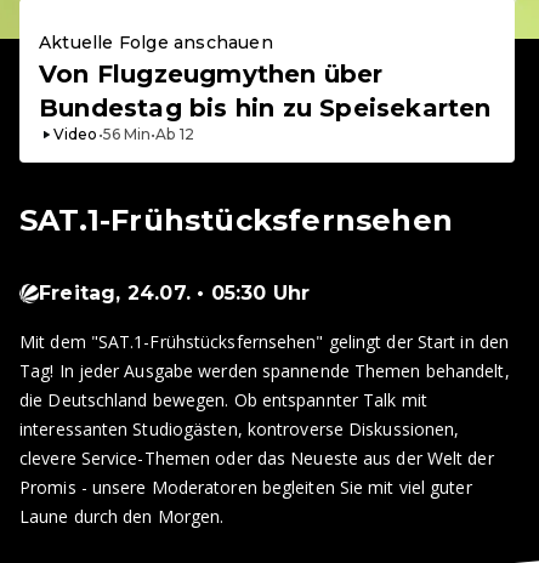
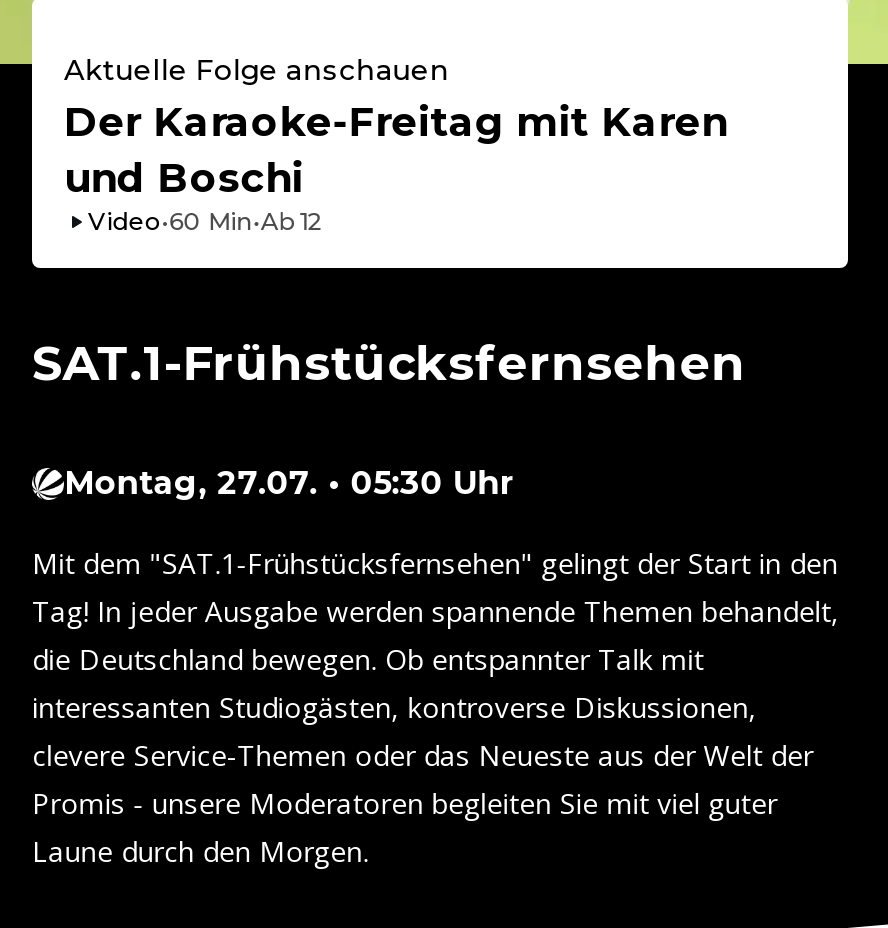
[39,59,491,143] Von Flugzeugmythen über | Bundestag bis hin zu Speisekarten | Video•56 Min•Ab 12 -> [64,98,728,236] Der Karaoke-Freitag mit Karen | und Boschi | Video•60 Min•Ab 12
[39,281,310,305] Freitag, 24.07. • 05:30 Uhr -> [64,464,514,502] Montag, 27.07. • 05:30 Uhr

